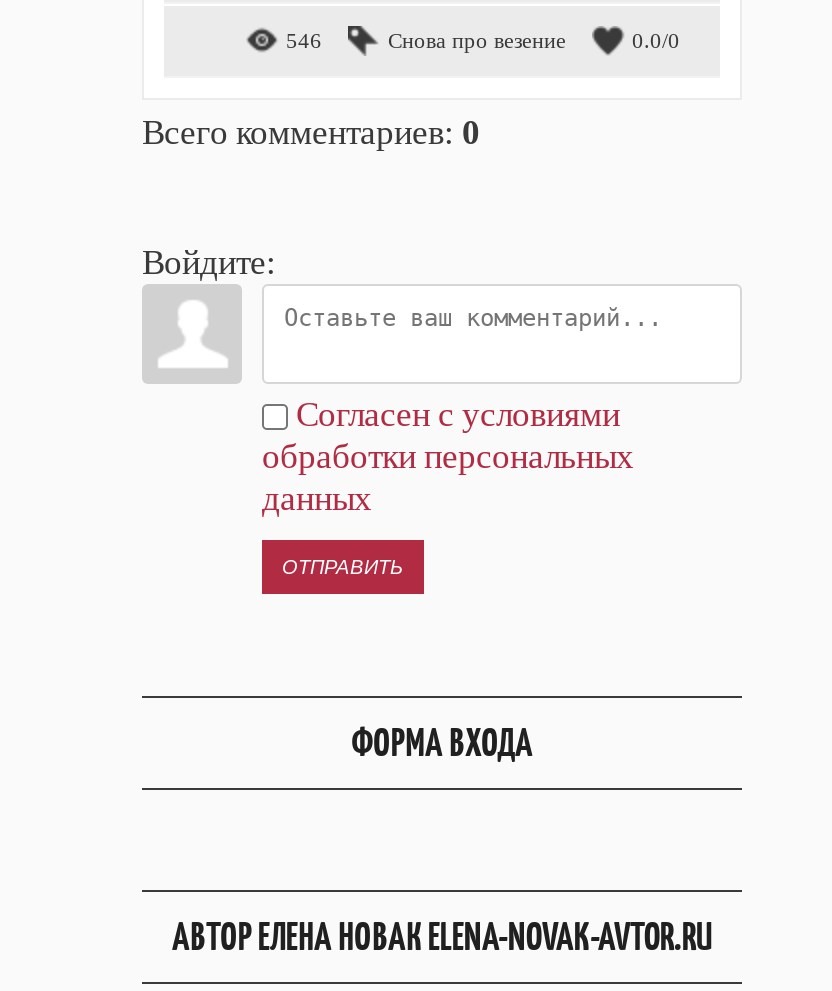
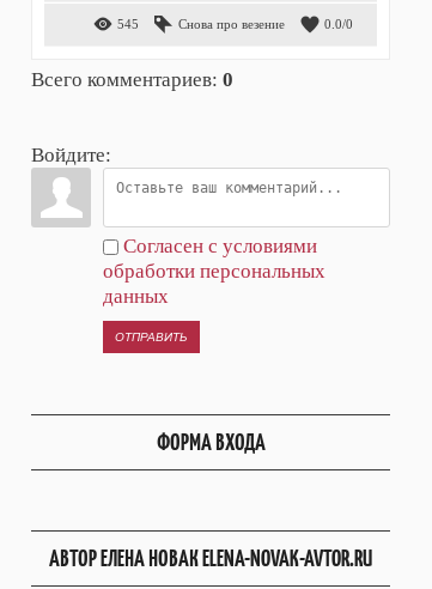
[286,29,322,53] 546 -> [117,17,139,31] 545

